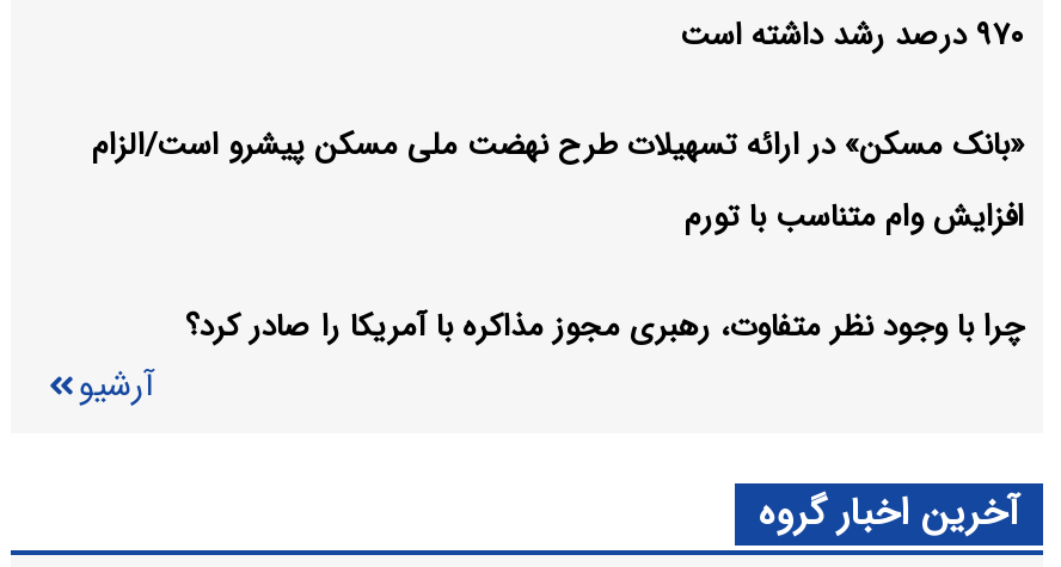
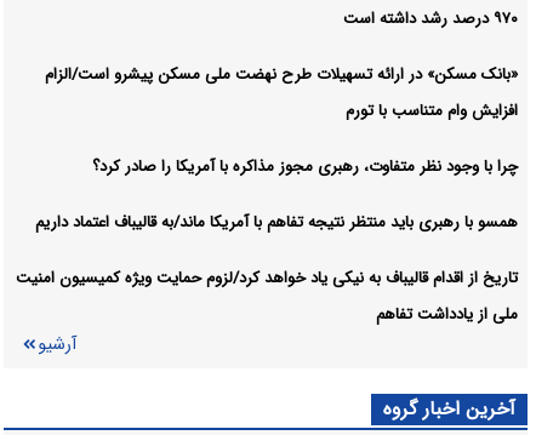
none -> [16,209,518,327] همسو با رهبری باید منتظر نتیجه تفاهم با آمریکا ماند/به قالیباف اعتماد داریم | تاریخ از اقدام قالیباف به نیکی یاد خواهد کرد/لزوم حمایت ویژه کمیسیون امنیت | ملی از یادداشت تفاهم

